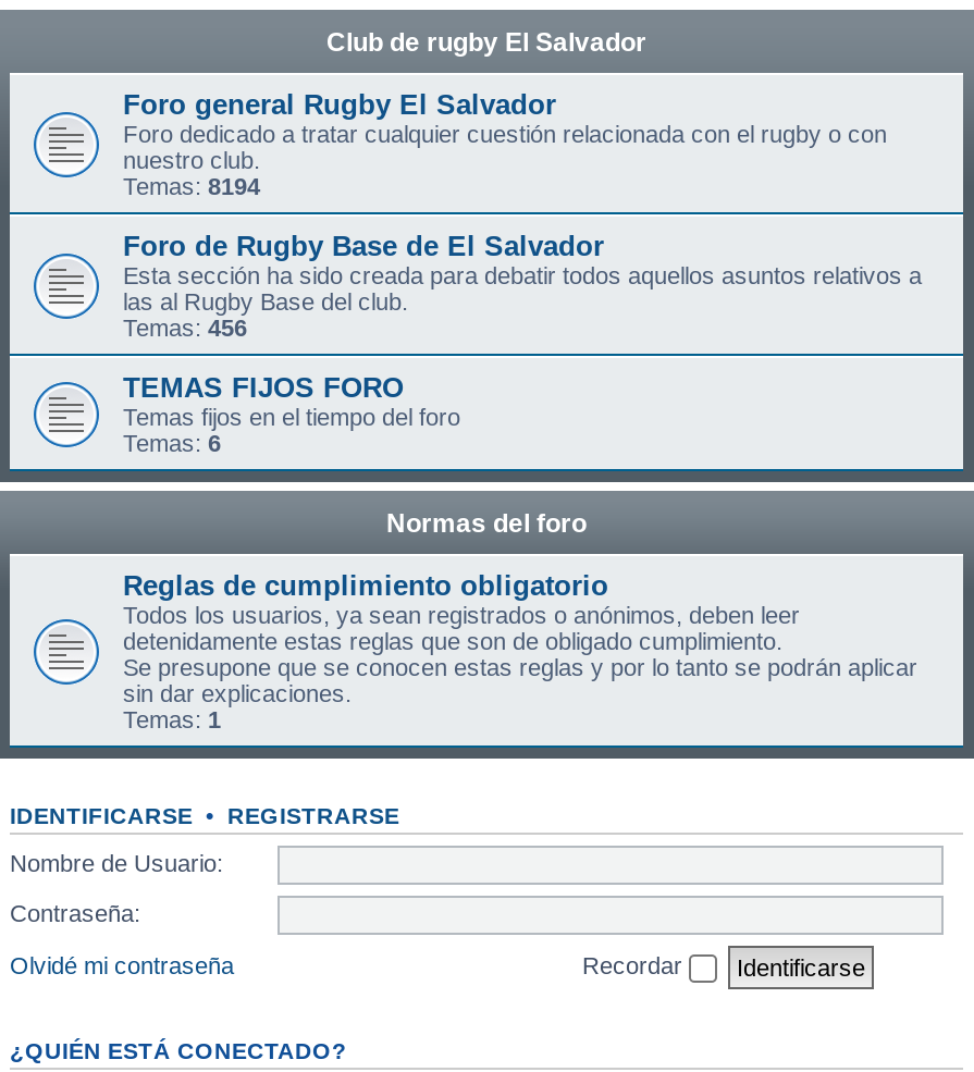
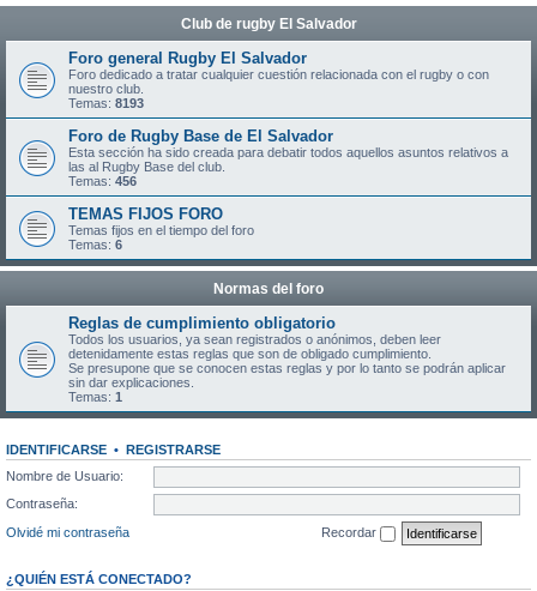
[123,173,260,199] Temas: 8194 -> [68,96,144,110] Temas: 8193

